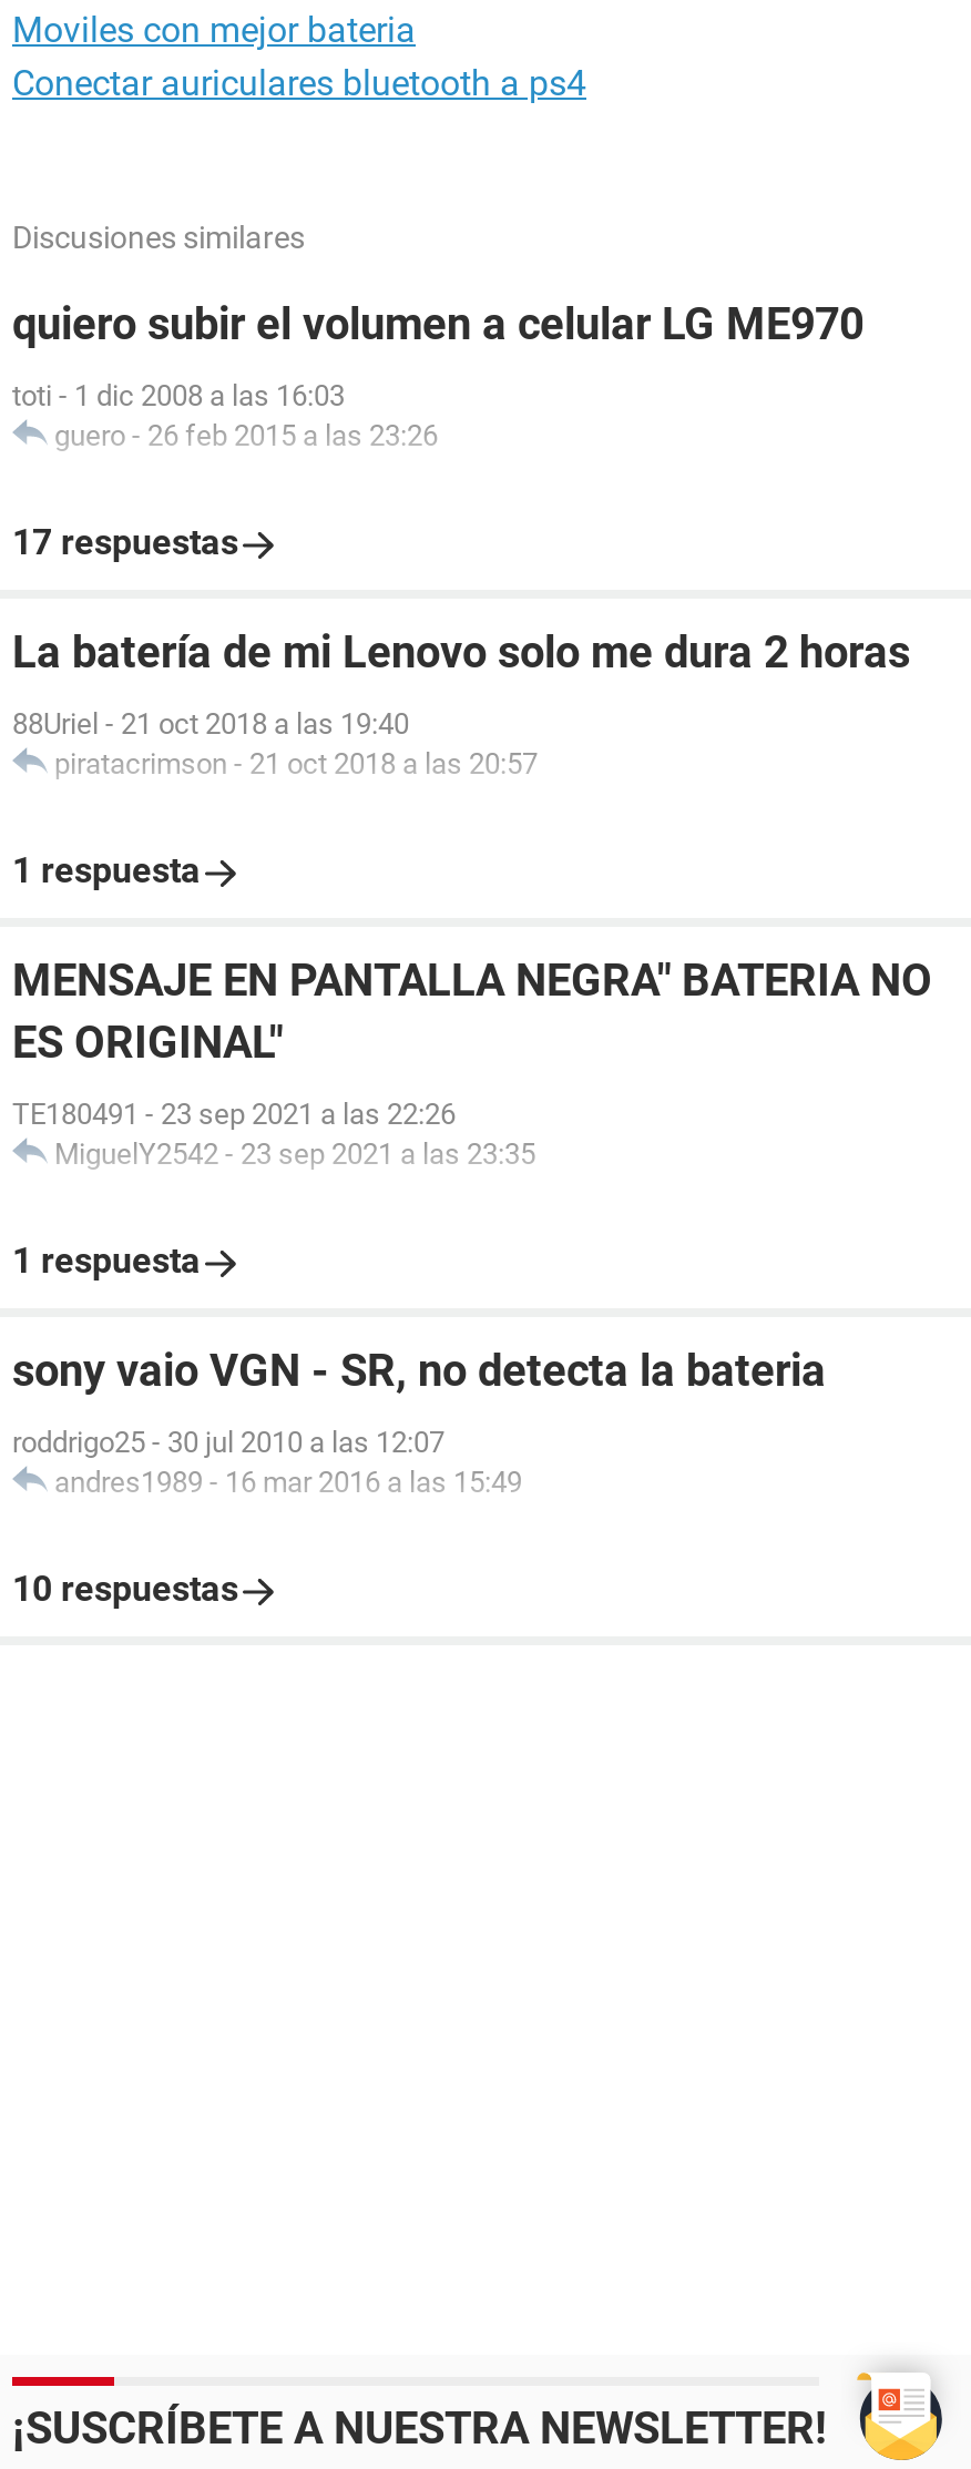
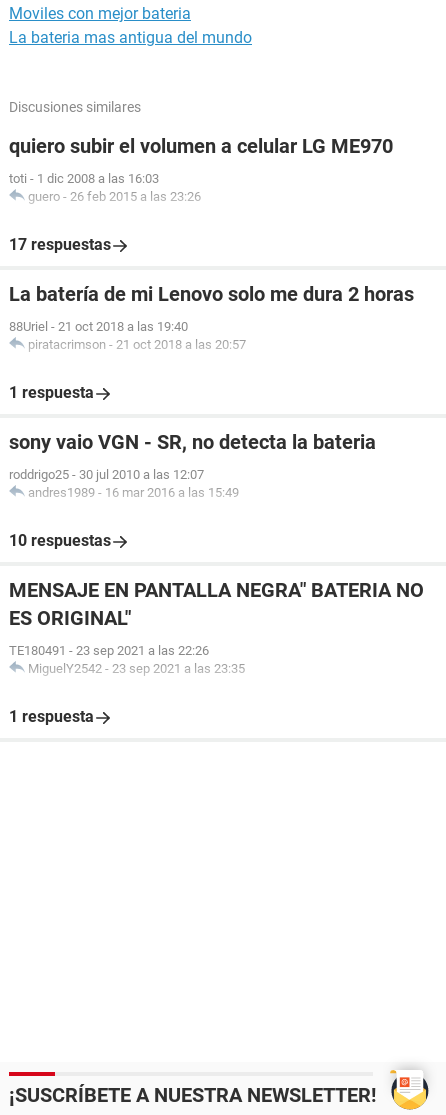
[12,62,586,104] Conectar auriculares bluetooth a ps4 -> [9,28,252,47] La bateria mas antigua del mundo
moved [12,953,932,1282] -> [9,578,424,726]: MENSAJE EN PANTALLA NEGRA" BATERIA NO | ES ORIGINAL" | TE180491 - 23 sep 2021 a las 22:26 | MiguelY2542 - 23 sep 2021 a las 23:35 | 1 respuesta
moved [12,1344,826,1610] -> [9,430,376,550]: sony vaio VGN - SR, no detecta la bateria | roddrigo25 - 30 jul 2010 a las 12:07 | andres1989 - 16 mar 2016 a las 15:49 | 10 respuestas

